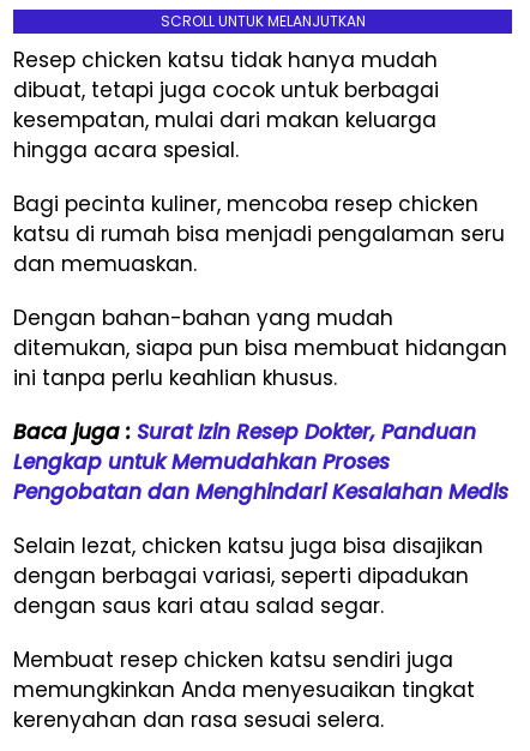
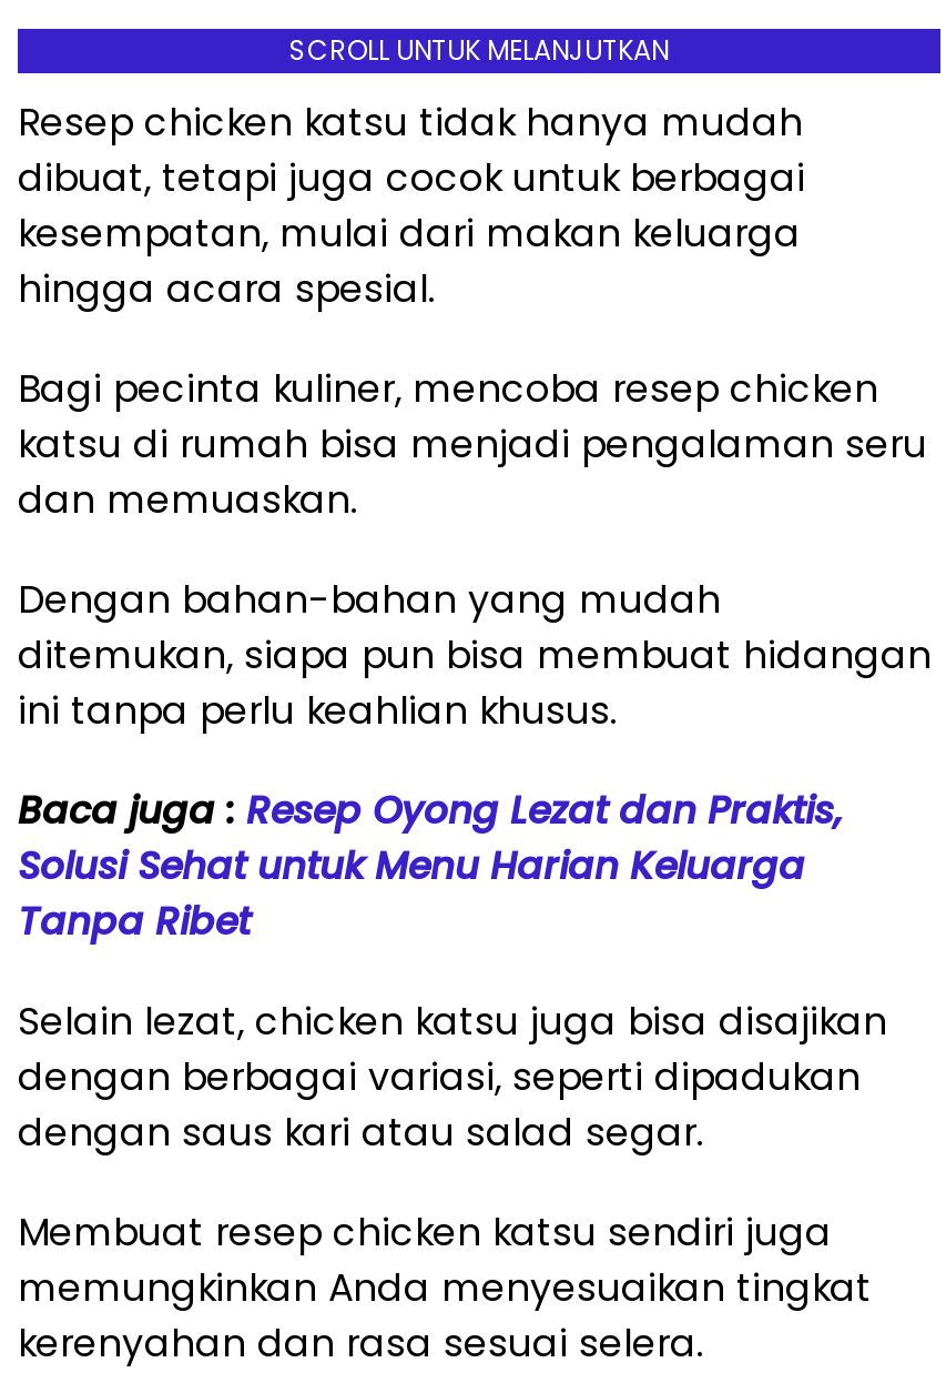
[13,417,508,506] Baca juga : Surat Izin Resep Dokter, Panduan | Lengkap untuk Memudahkan Proses | Pengobatan dan Menghindari Kesalahan Medis -> [18,784,843,948] Baca juga : Resep Oyong Lezat dan Praktis, | Solusi Sehat untuk Menu Harian Keluarga | Tanpa Ribet

